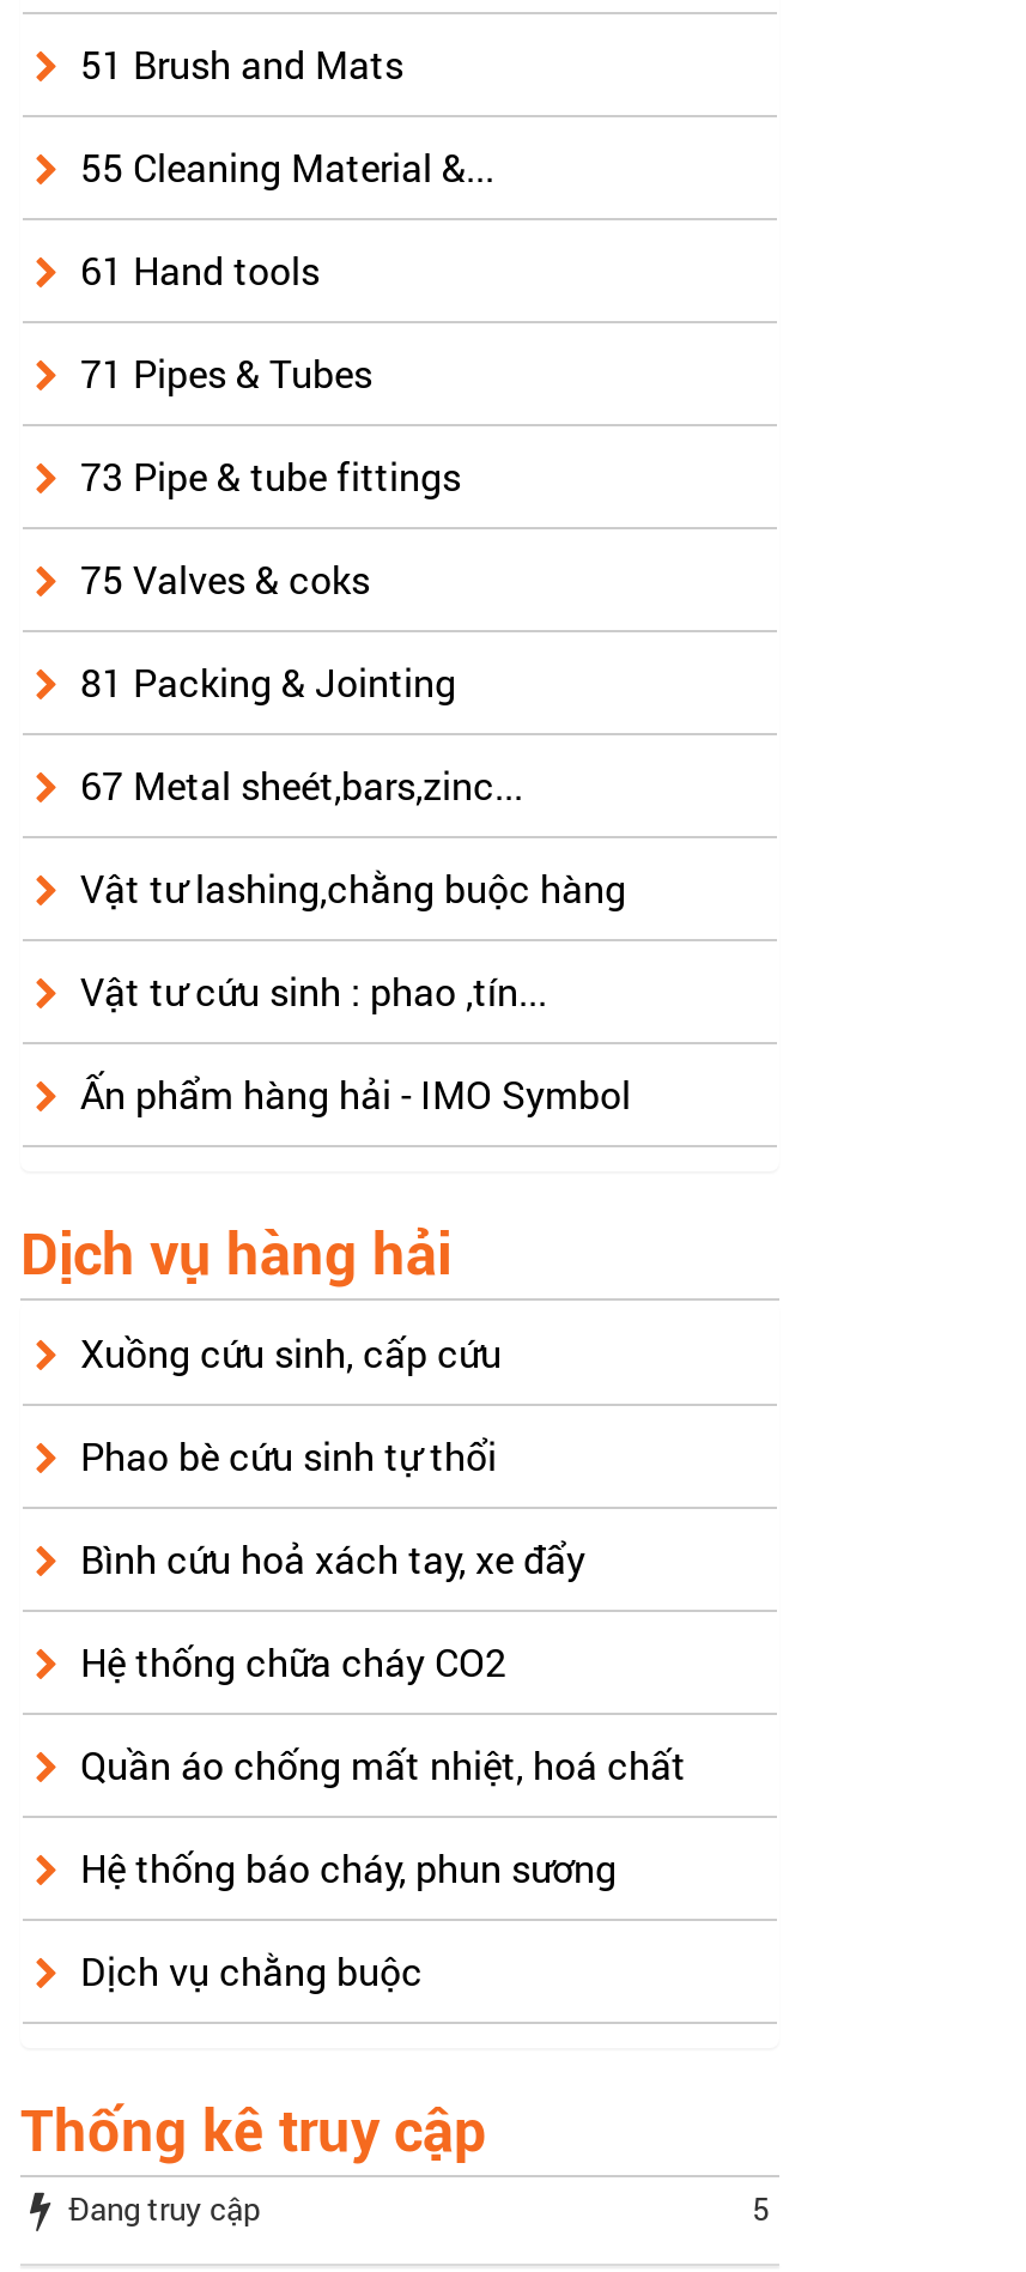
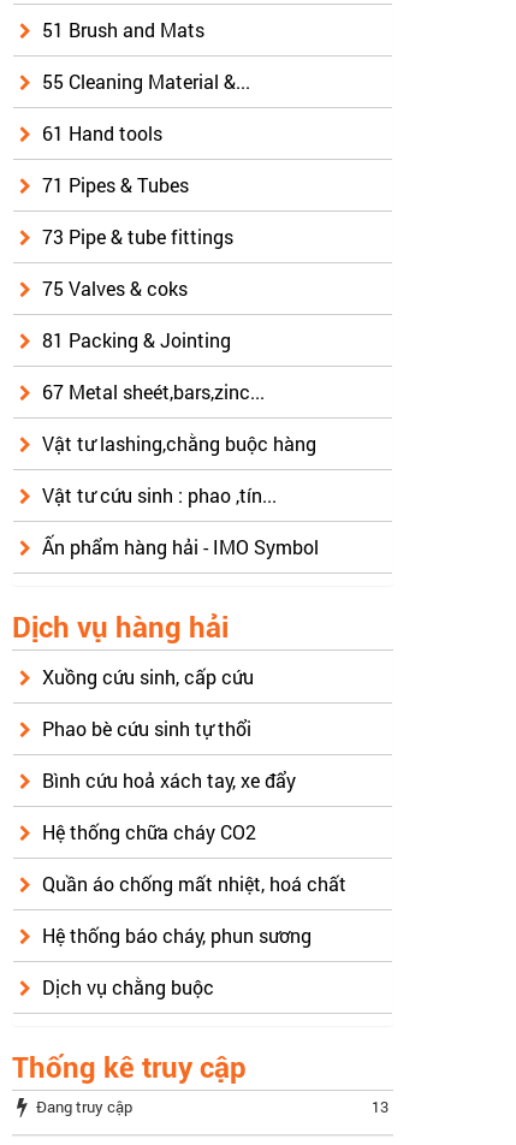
[752,2187,769,2230] 5 -> [371,1096,388,1117] 13

